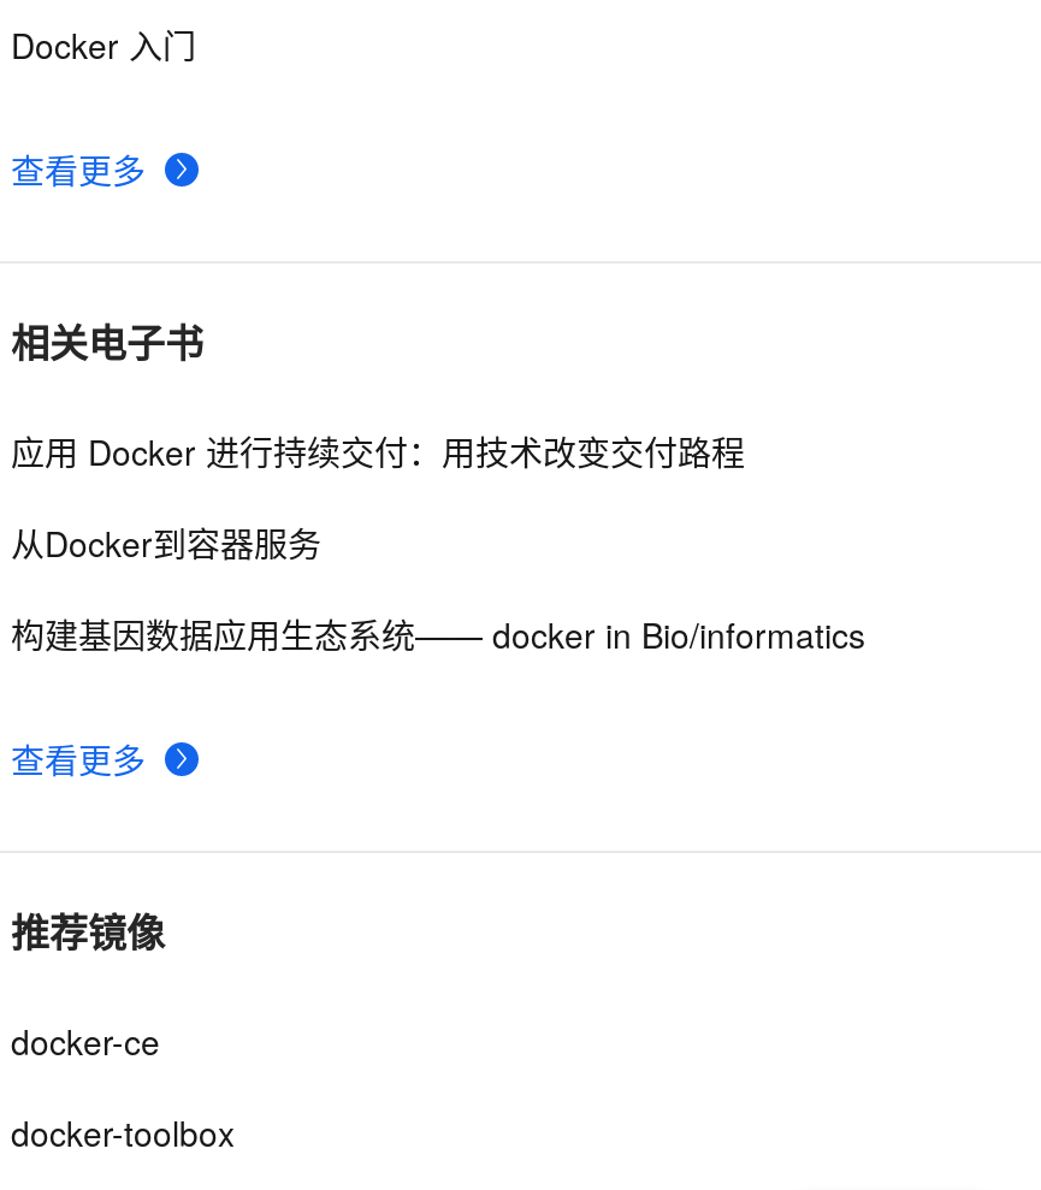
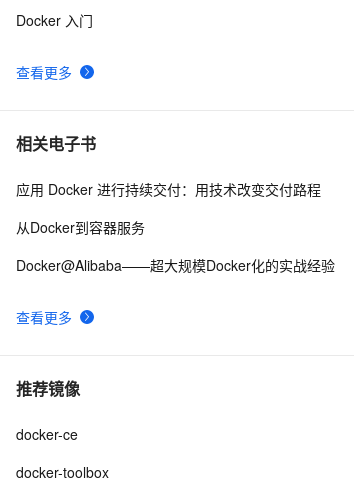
[11,610,865,658] 构建基因数据应用生态系统—— docker in Bio/informatics -> [16,255,335,275] Docker@Alibaba——超大规模Docker化的实战经验

